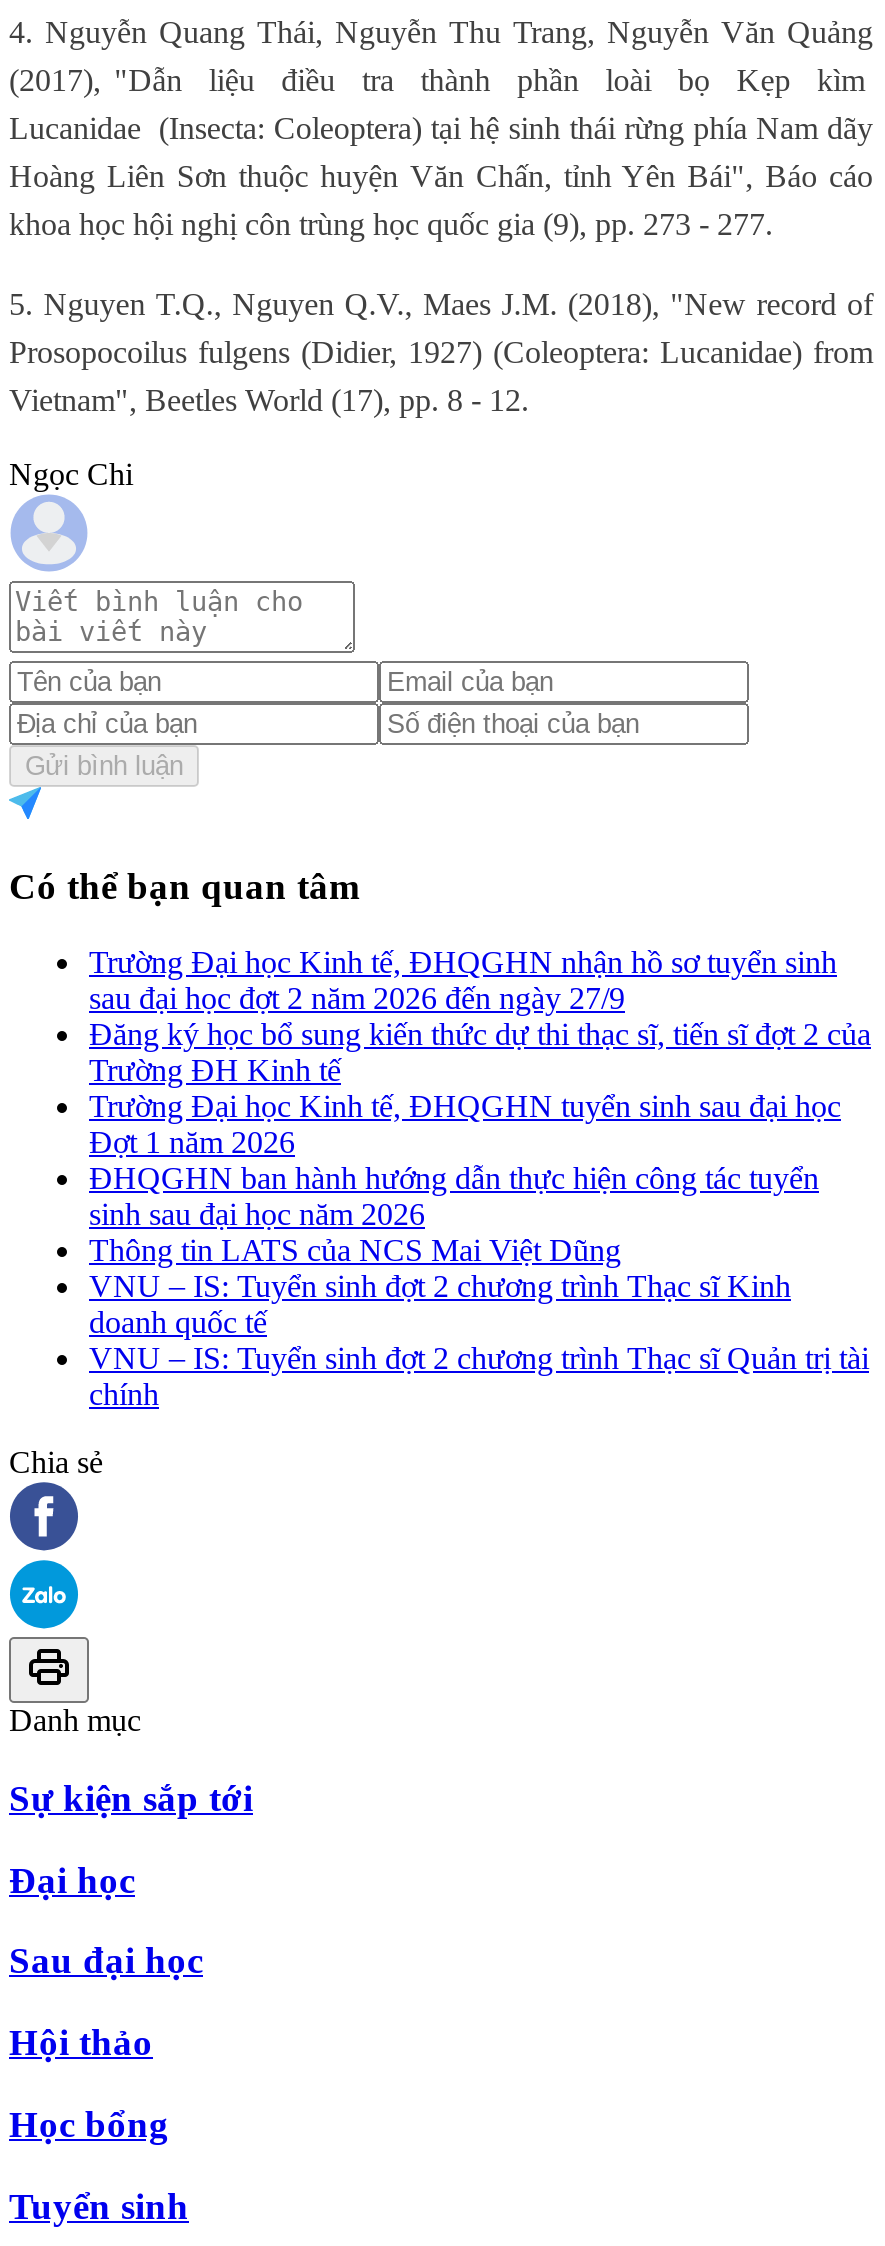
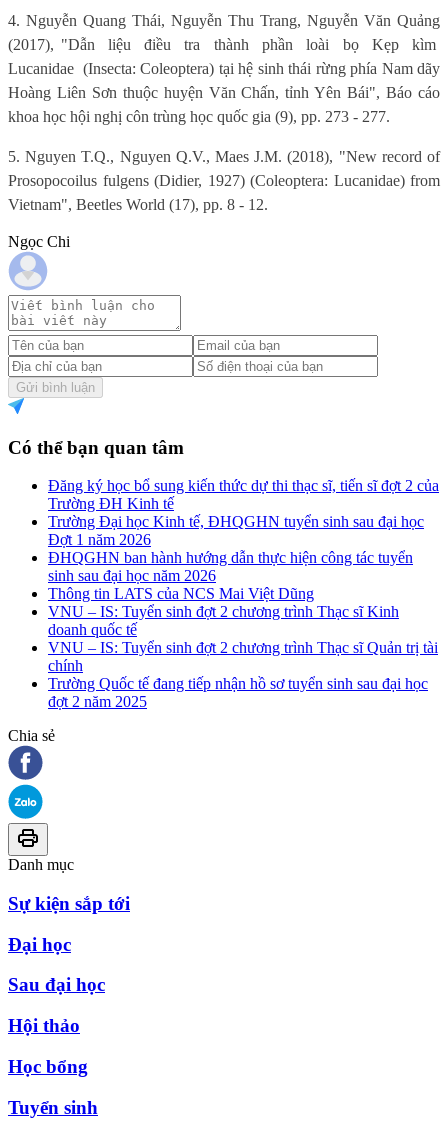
[89,945,837,1015] Trường Đại học Kinh tế, ĐHQGHN nhận hồ sơ tuyển sinh | sau đại học đợt 2 năm 2026 đến ngày 27/9 -> none
moved [89,1017,871,1411] -> [48,477,439,674]: Đăng ký học bổ sung kiến thức dự thi thạc sĩ, tiến sĩ đợt 2 của | Trường ĐH Kinh tế | Trường Đại học Kinh tế, ĐHQGHN tuyển sinh sau đại học | ... | VNU – IS: Tuyển sinh đợt 2 chương trình Thạc sĩ Quản trị tài | chính
none -> [48,675,428,710] Trường Quốc tế đang tiếp nhận hồ sơ tuyển sinh sau đại học | đợt 2 năm 2025

